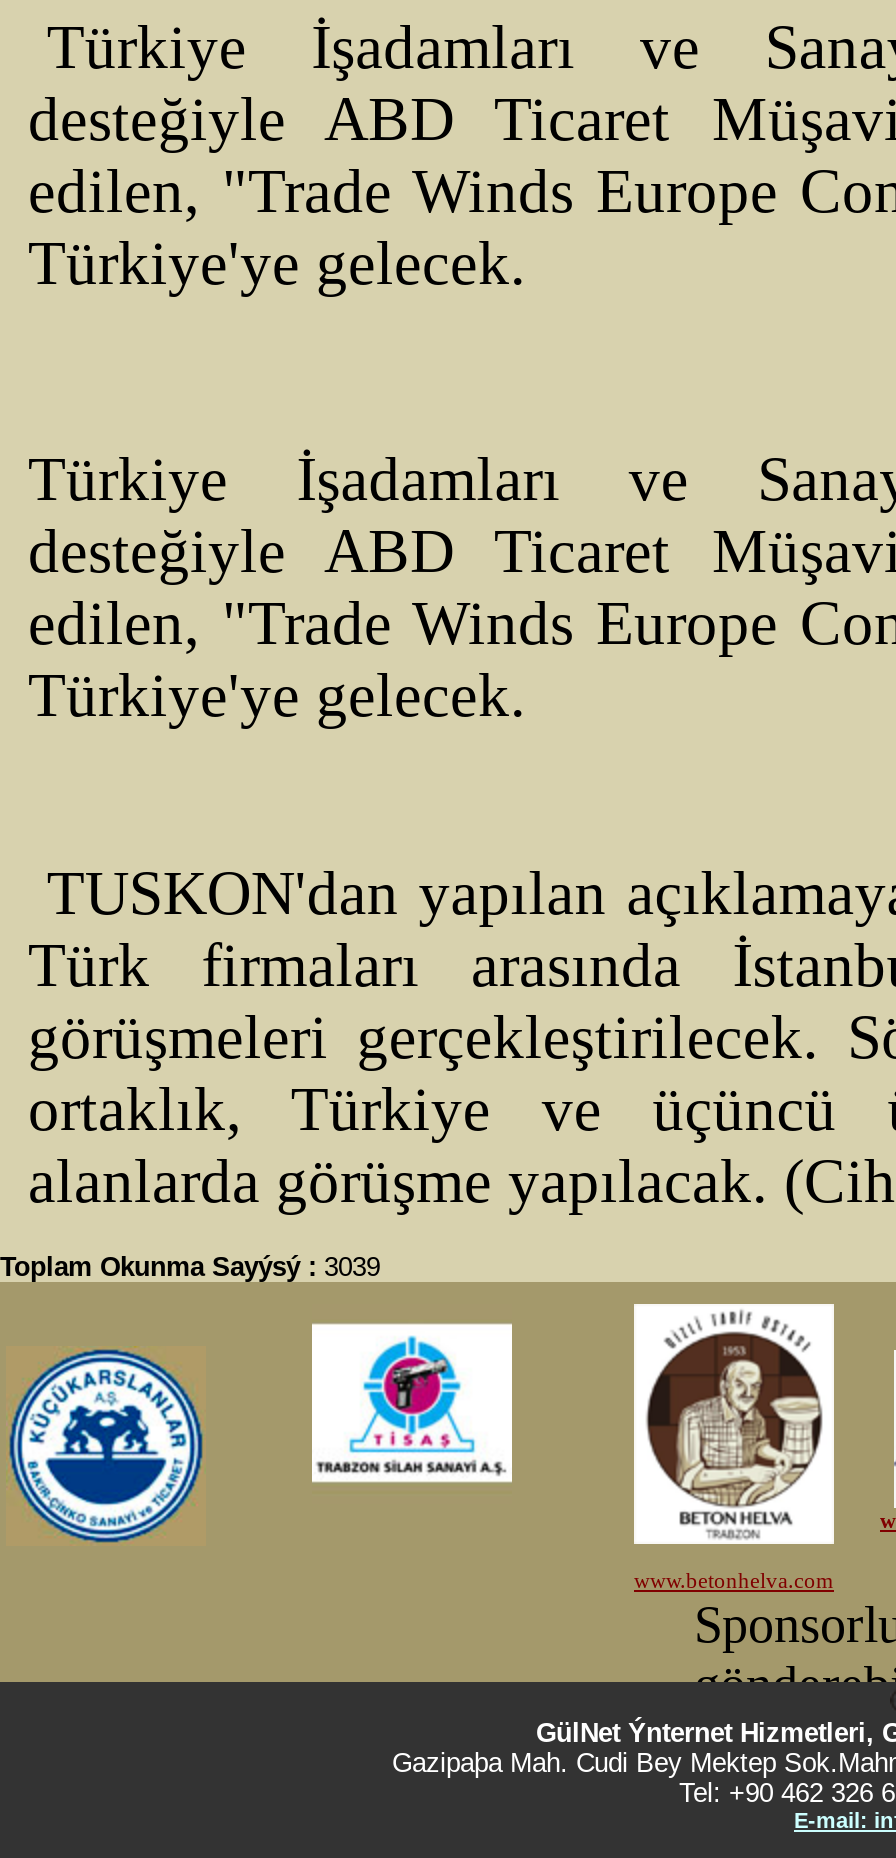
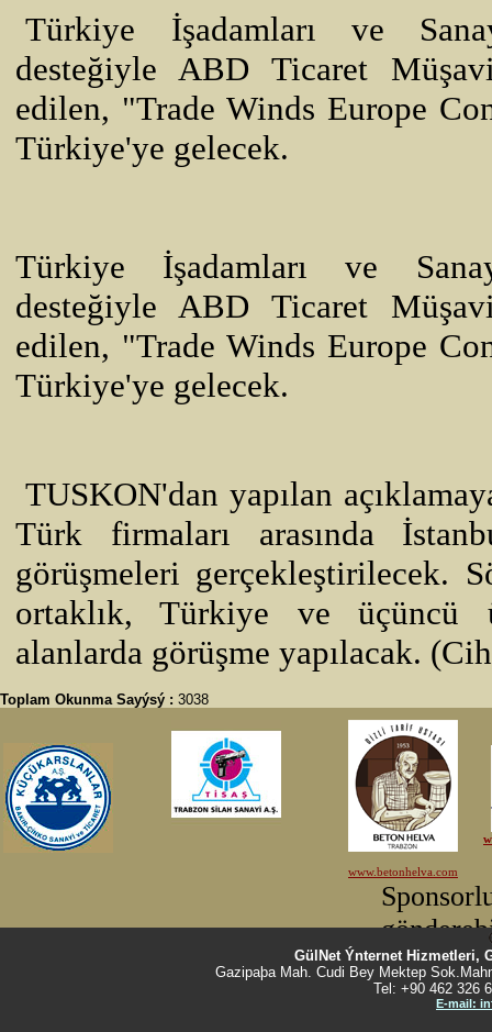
[0,1253,380,1283] Toplam Okunma Sayýsý : 3039 -> [0,692,209,708] Toplam Okunma Sayýsý : 3038

